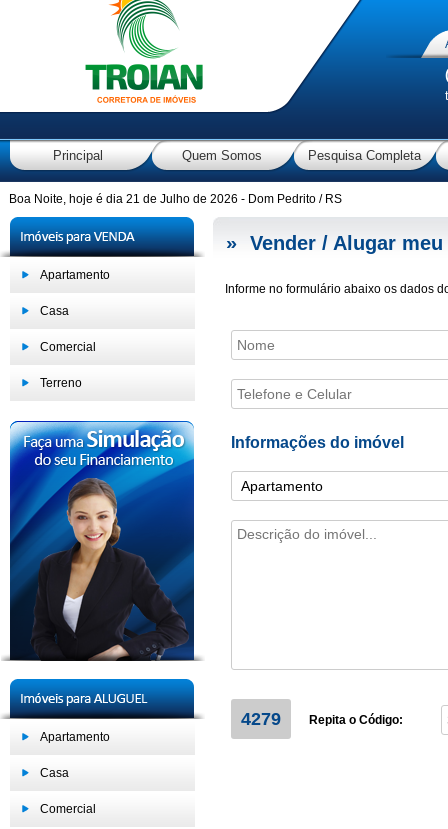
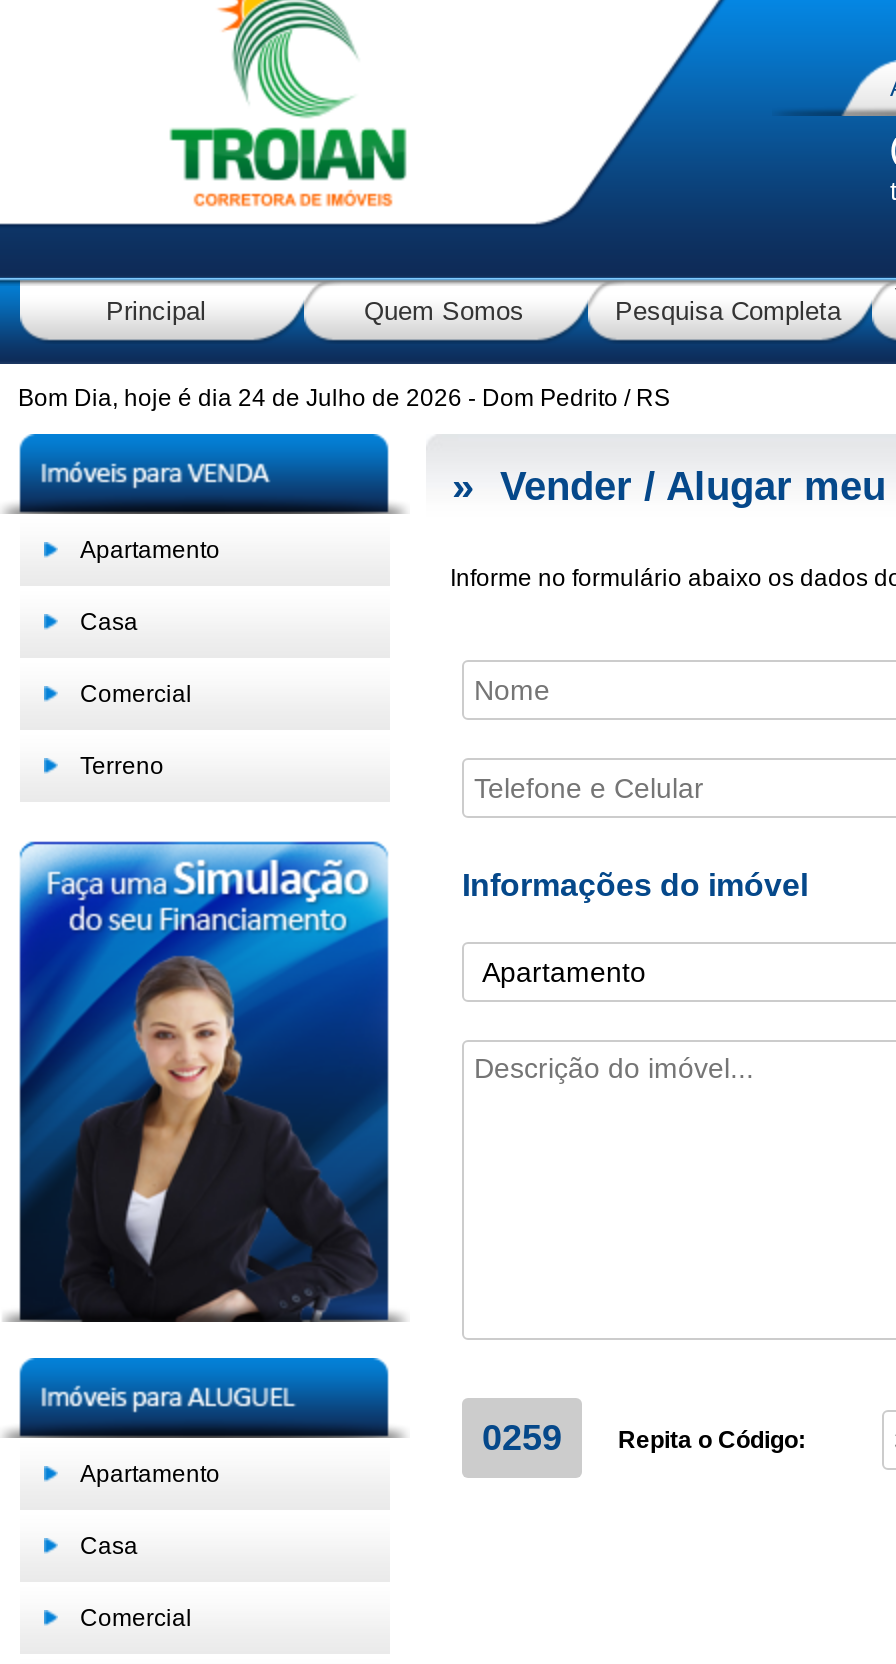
[9,192,342,206] Boa Noite, hoje é dia 21 de Julho de 2026 - Dom Pedrito / RS -> [18,384,670,412] Bom Dia, hoje é dia 24 de Julho de 2026 - Dom Pedrito / RS
[241,709,403,729] 4279 Repita o Código: -> [482,1418,806,1458] 0259 Repita o Código:

